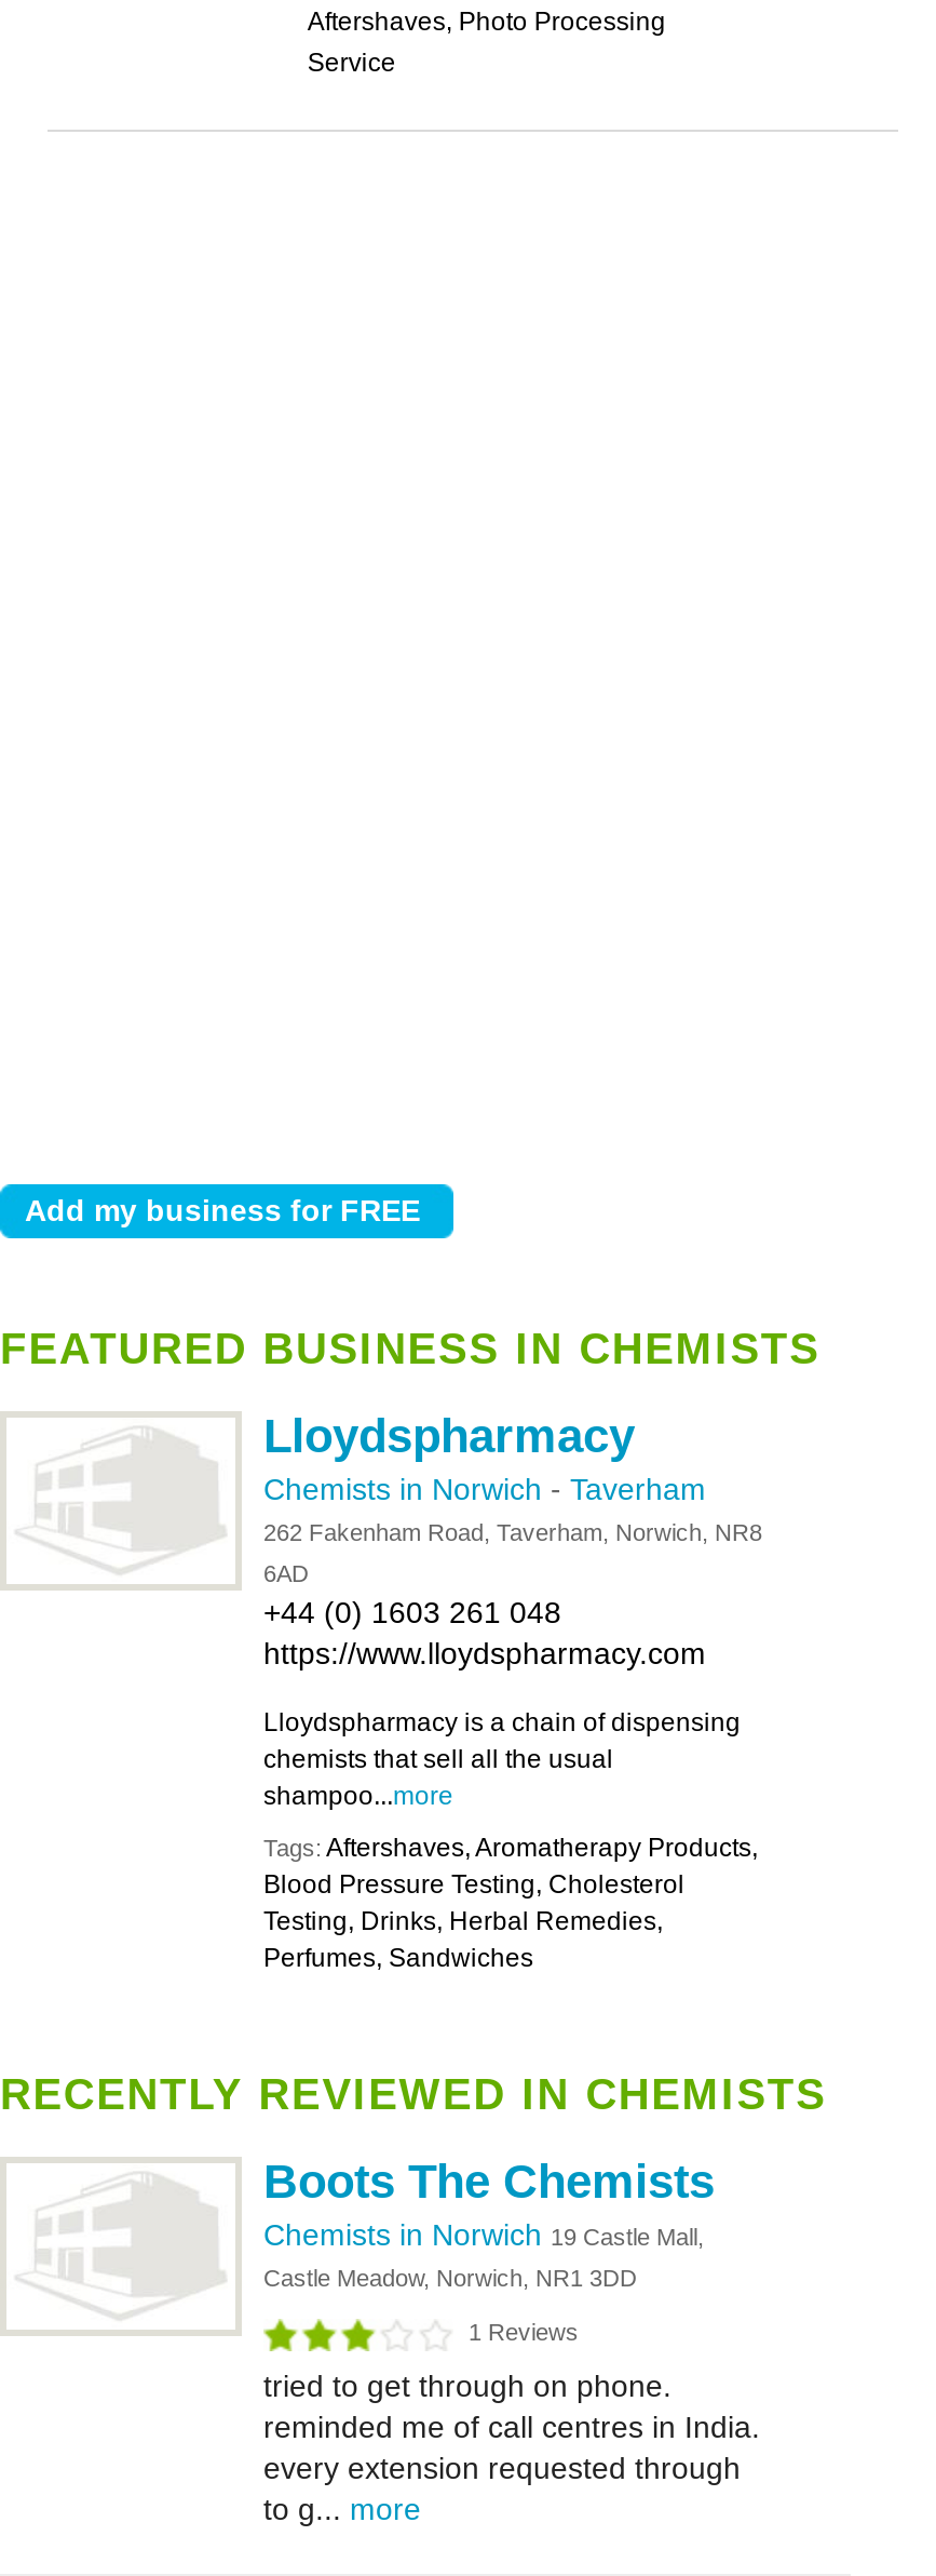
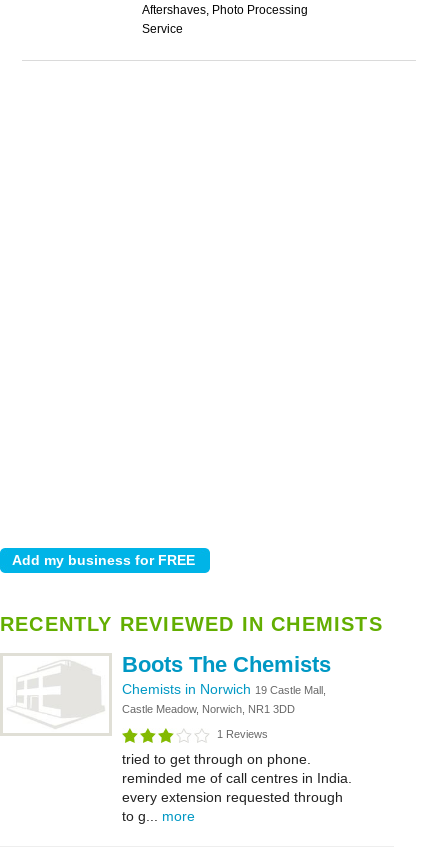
[0,1325,820,1973] FEATURED BUSINESS IN CHEMISTS | Lloydspharmacy | Chemists in Norwich - Taverham | 262 Fakenham Road, Taverham, Norwich, NR8 | 6AD | +44 (0) 1603 261 048 | https://www.lloydspharmacy.com | Lloydspharmacy is a chain of dispensing | chemists that sell all the usual | shampoo...more | Tags: Aftershaves, Aromatherapy Products, | Blood Pressure Testing, Cholesterol | Testing, Drinks, Herbal Remedies, | Perfumes, Sandwiches -> none

